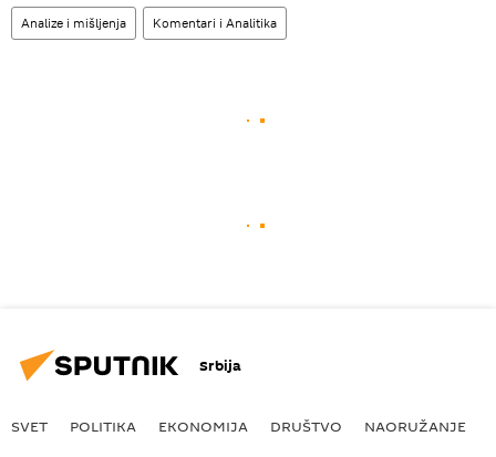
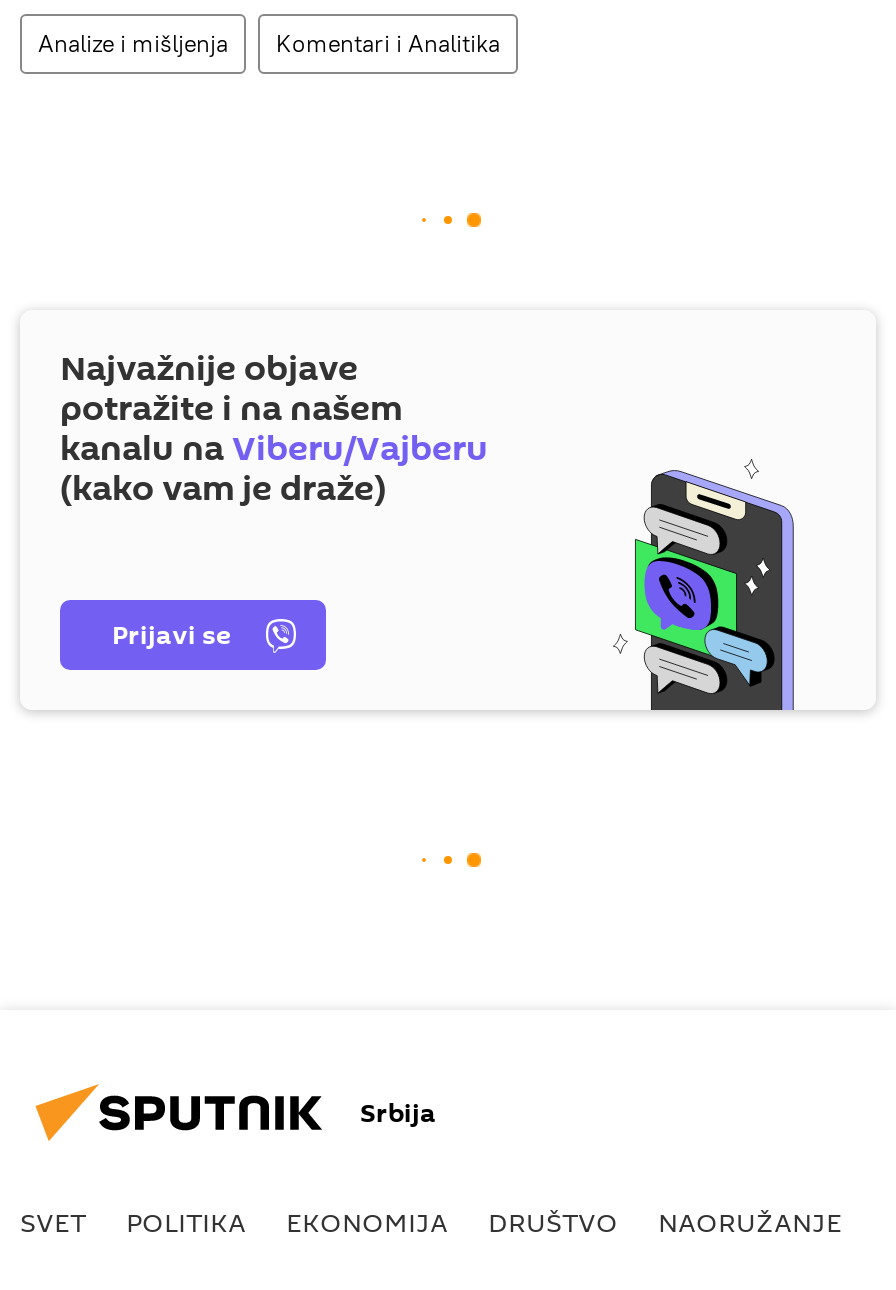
none -> [38,345,858,714] [image] | Najvažnije objave | potražite i na našem | kanalu na Viberu/Vajberu | (kako vam je draže) | Prijavi se

